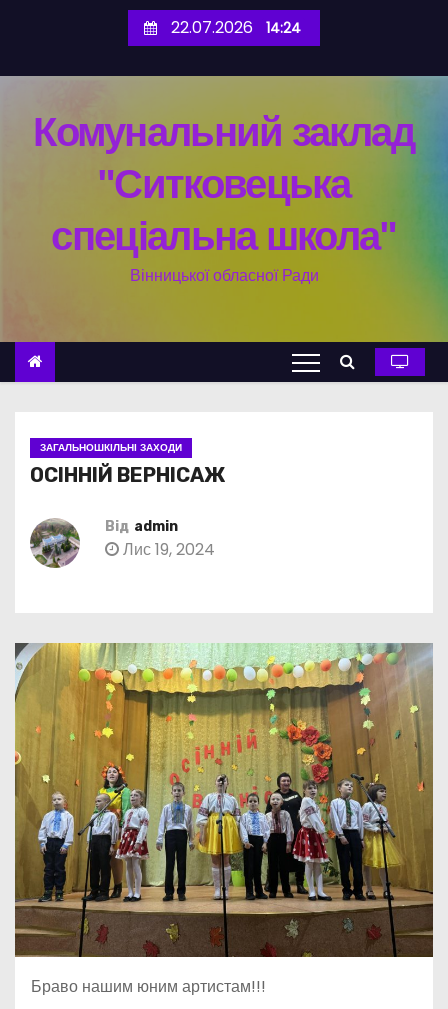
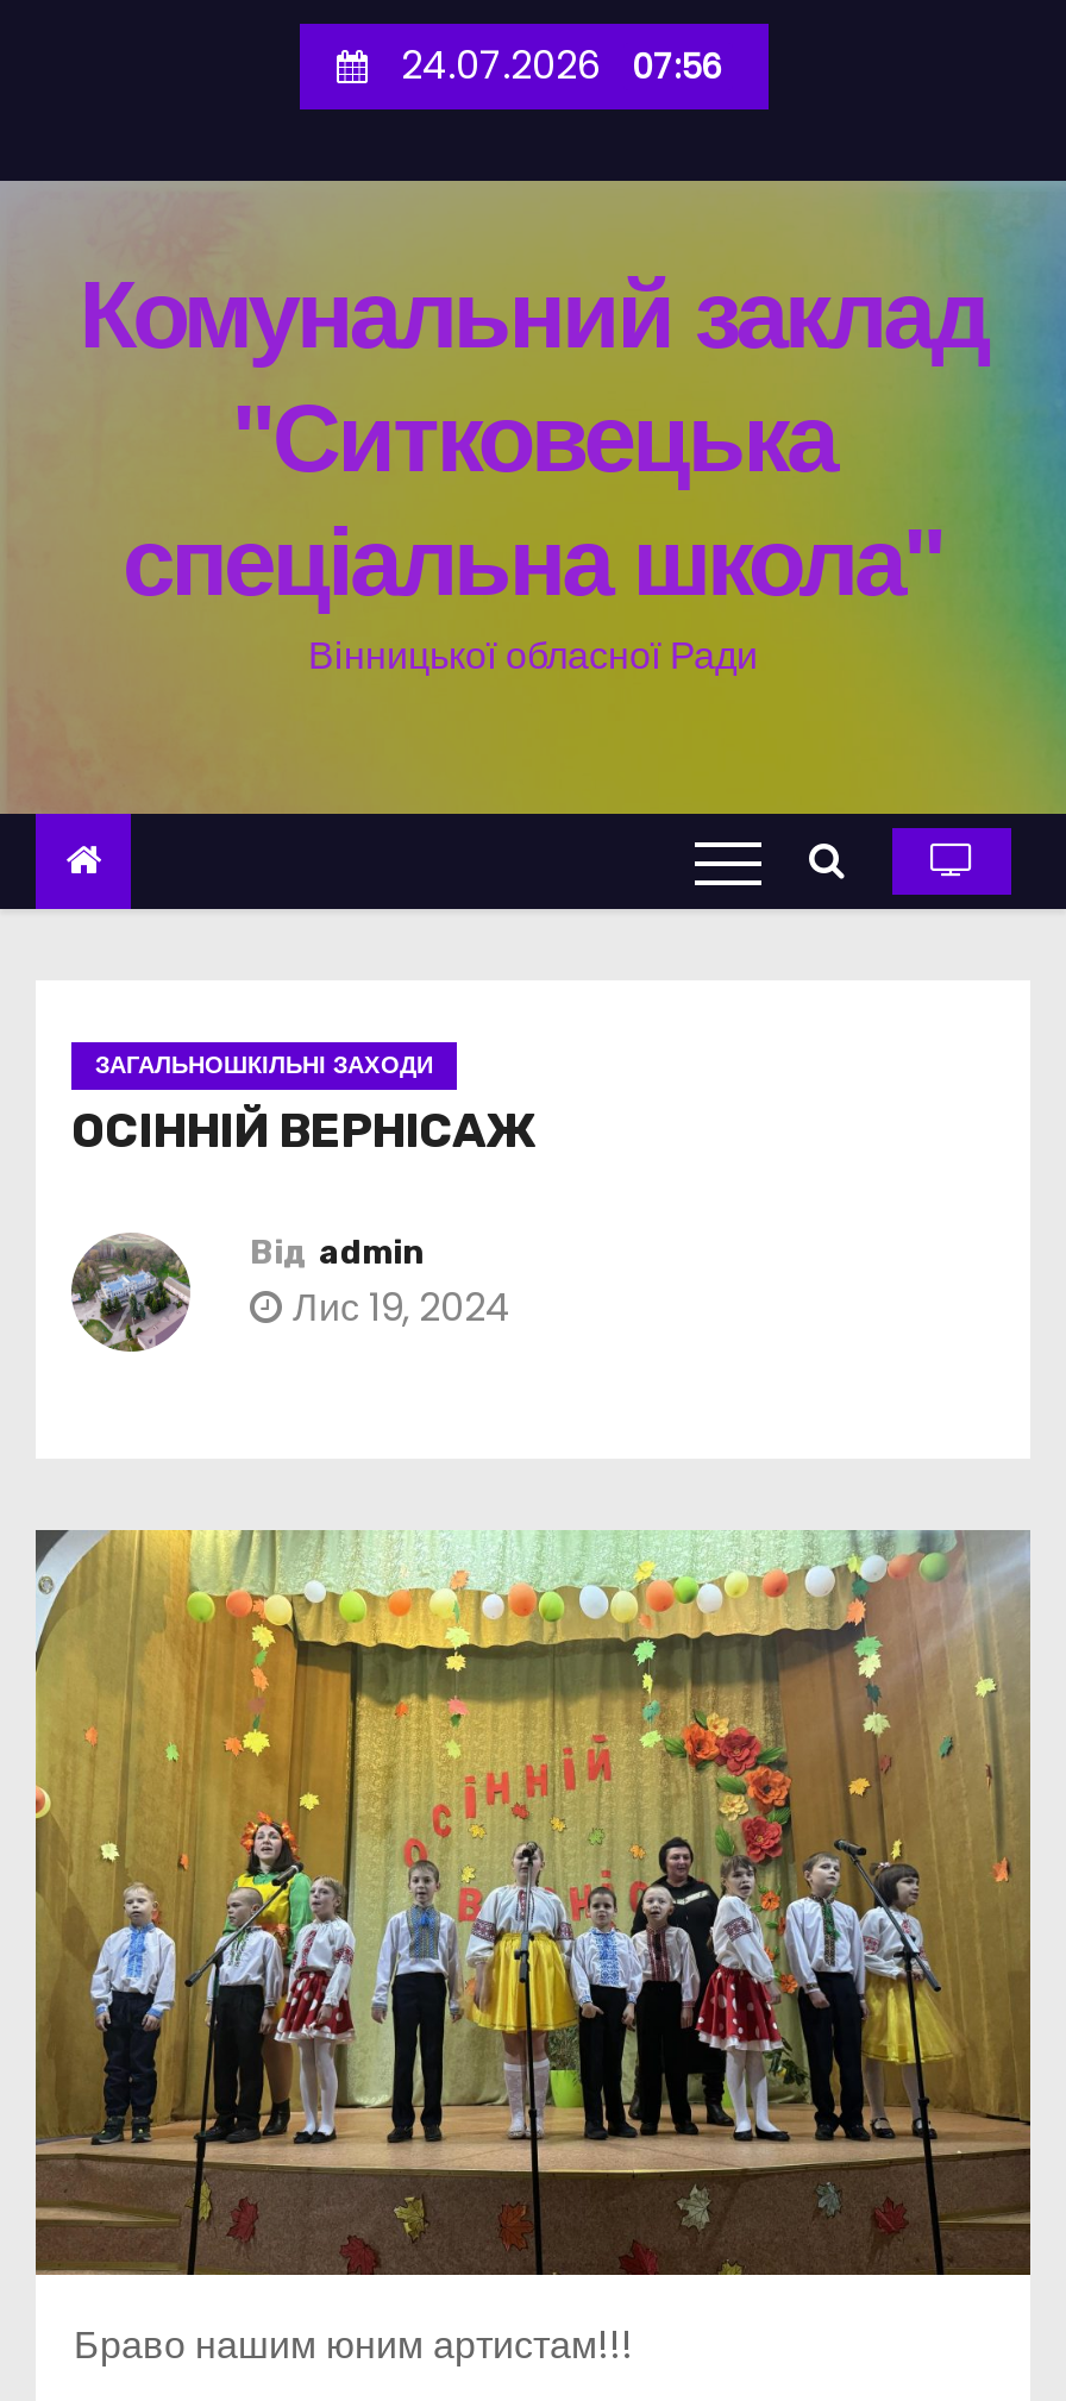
[167,16,301,39] 22.07.2026 14:24 -> [391,38,722,93] 24.07.2026 07:56

